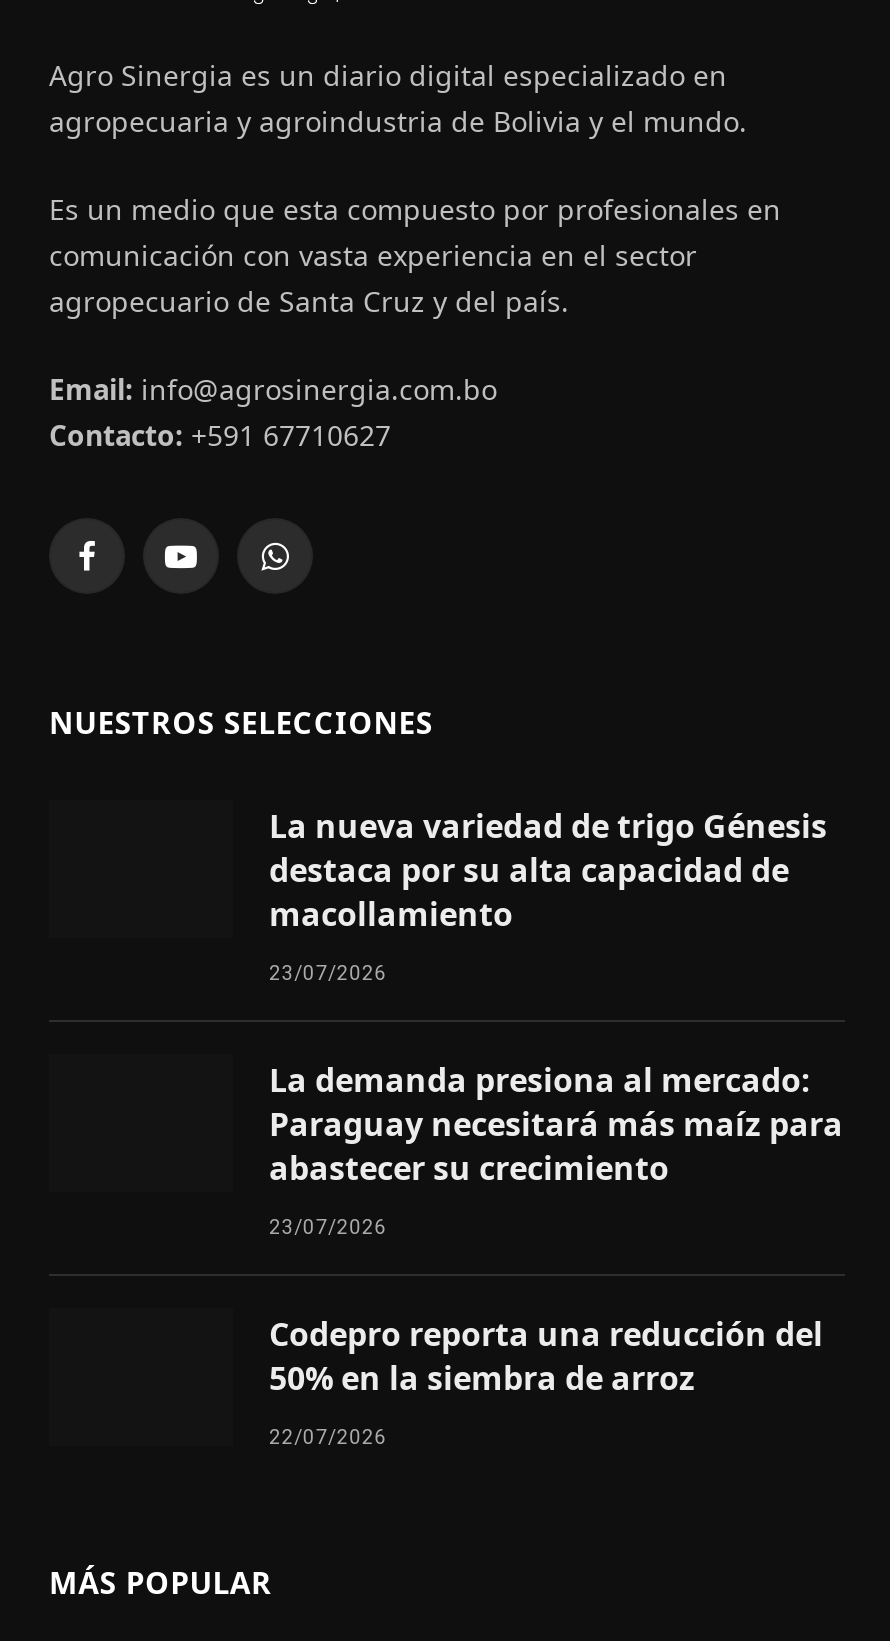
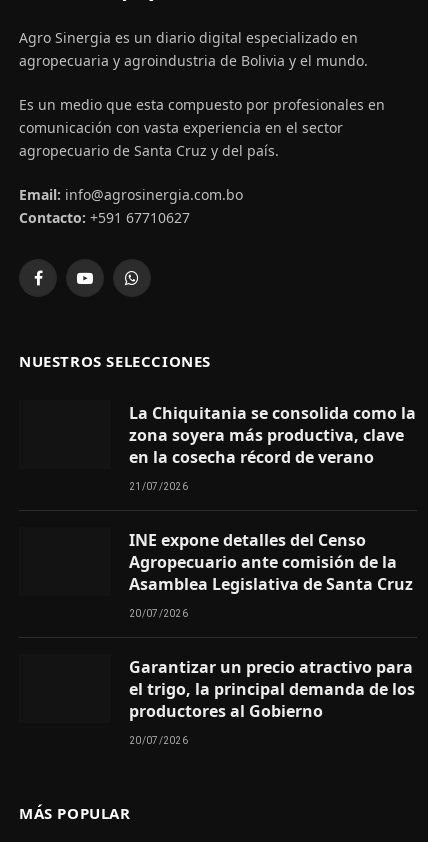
[269,803,827,935] La nueva variedad de trigo Génesis | destaca por su alta capacidad de | macollamiento -> [129,402,416,468] La Chiquitania se consolida como la | zona soyera más productiva, clave | en la cosecha récord de verano
[269,961,387,983] 23/07/2026 -> [129,481,188,492] 21/07/2026
[269,1057,843,1189] La demanda presiona al mercado: | Paraguay necesitará más maíz para | abastecer su crecimiento -> [129,529,413,595] INE expone detalles del Censo | Agropecuario ante comisión de la | Asamblea Legislativa de Santa Cruz
[269,1215,387,1237] 23/07/2026 -> [129,608,188,619] 20/07/2026
[269,1311,823,1399] Codepro reporta una reducción del | 50% en la siembra de arroz -> [129,656,415,722] Garantizar un precio atractivo para | el trigo, la principal demanda de los | productores al Gobierno
[269,1425,387,1447] 22/07/2026 -> [129,735,188,746] 20/07/2026

